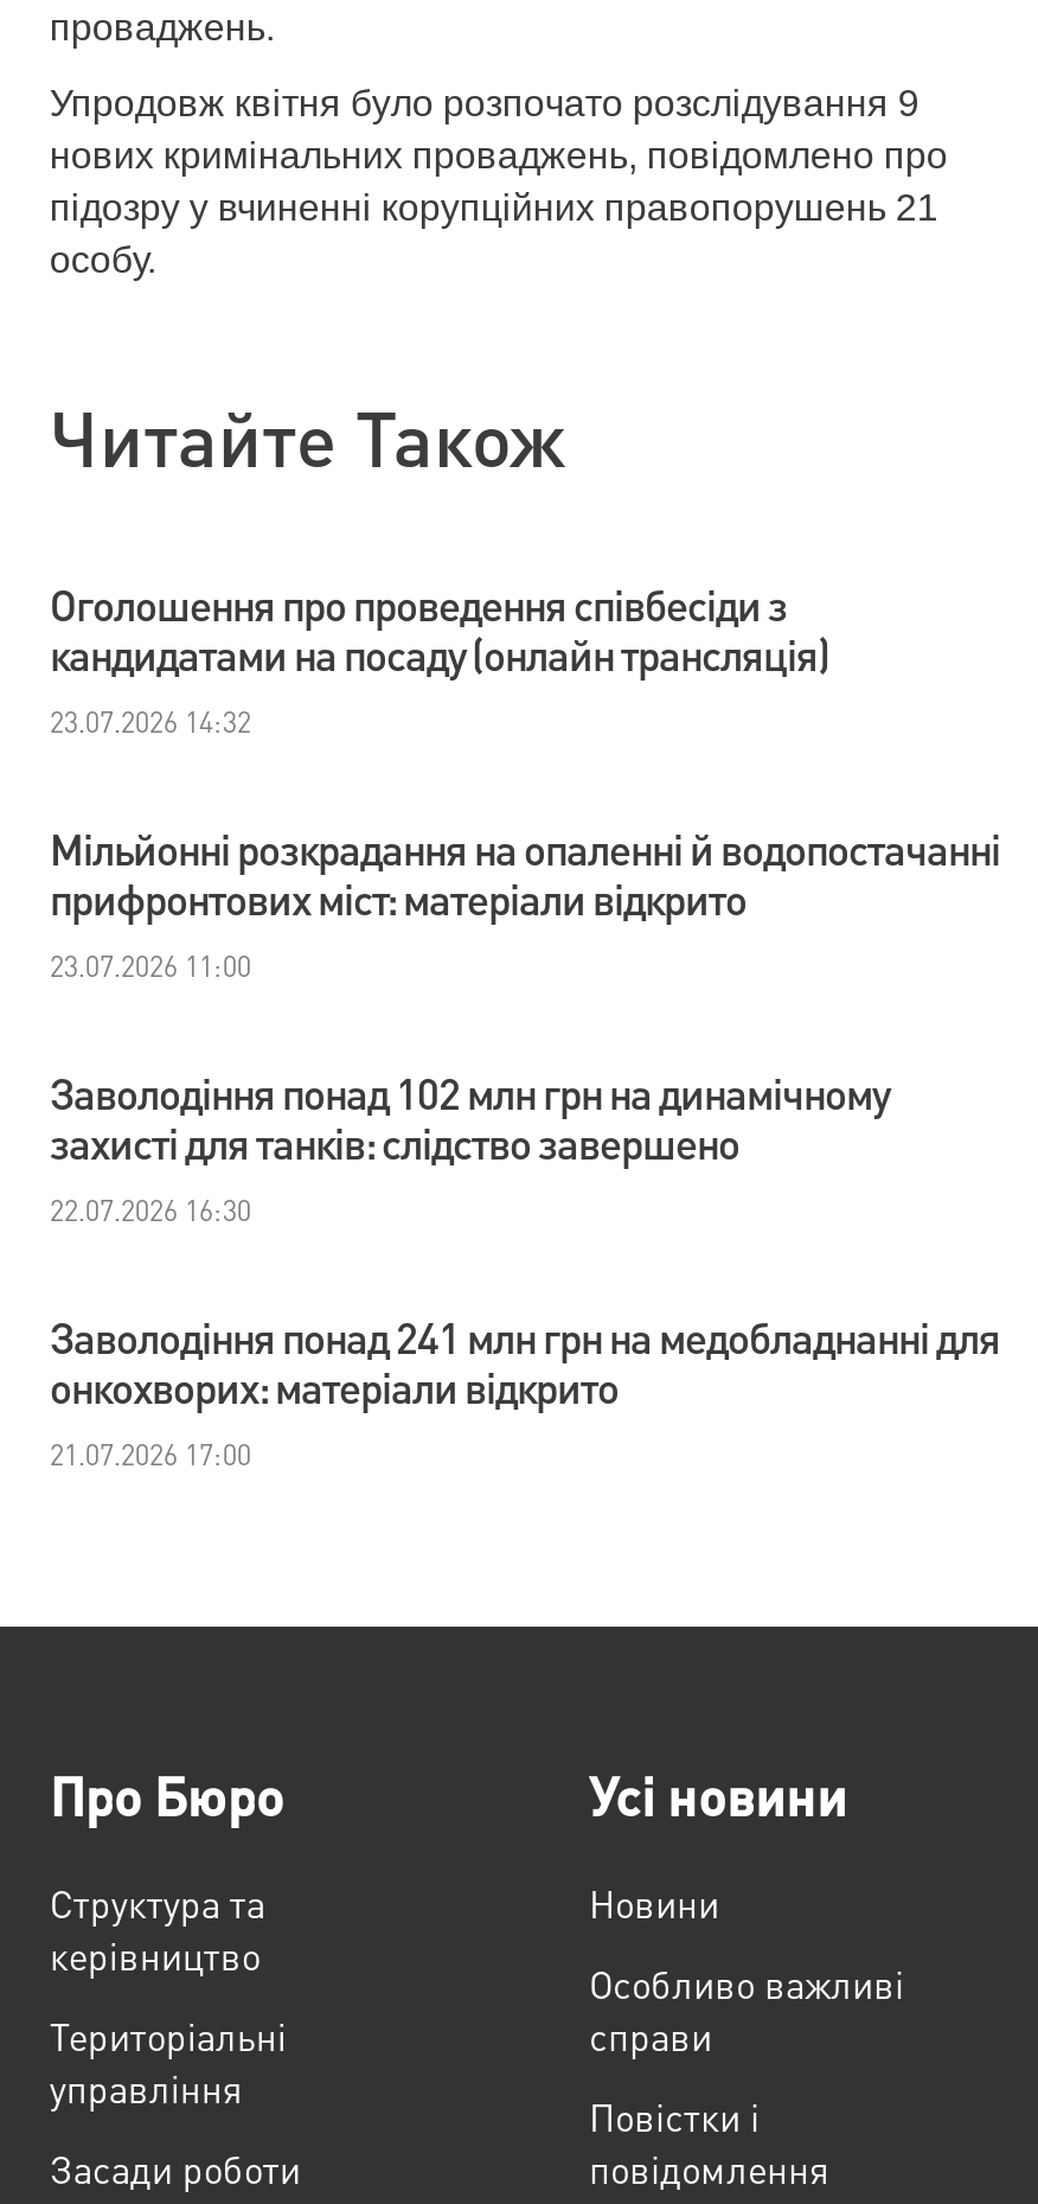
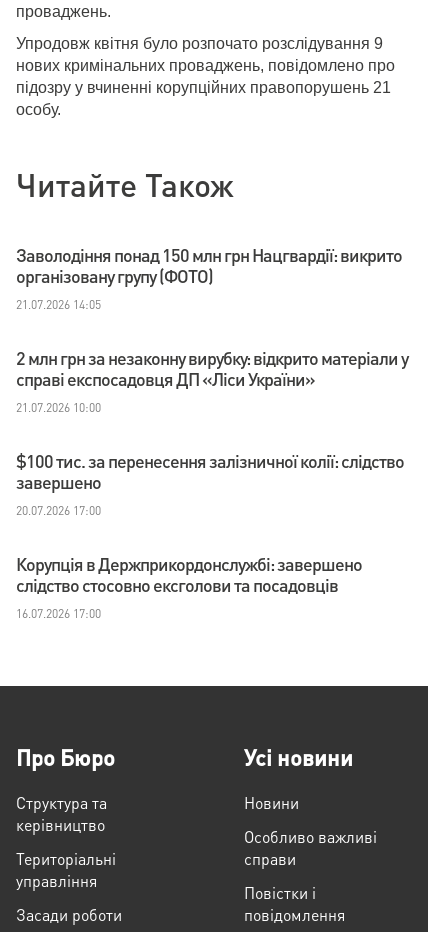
[50,576,829,740] Оголошення про проведення співбесіди з | кандидатами на посаду (онлайн трансляція) | 23.07.2026 14:32 -> [16,243,402,312] Заволодіння понад 150 млн грн Нацгвардії: викрито | організовану групу (ФОТО) | 21.07.2026 14:05
[50,820,1000,984] Мільйонні розкрадання на опаленні й водопостачанні | прифронтових міст: матеріали відкрито | 23.07.2026 11:00 -> [16,346,408,415] 2 млн грн за незаконну вирубку: відкрито матеріали у | справі експосадовця ДП «Ліси України» | 21.07.2026 10:00
[50,1065,888,1228] Заволодіння понад 102 млн грн на динамічному | захисті для танків: слідство завершено | 22.07.2026 16:30 -> [16,449,404,518] $100 тис. за перенесення залізничної колії: слідство | завершено | 20.07.2026 17:00
[50,1309,1000,1472] Заволодіння понад 241 млн грн на медобладнанні для | онкохворих: матеріали відкрито | 21.07.2026 17:00 -> [16,552,362,621] Корупція в Держприкордонслужбі: завершено | слідство стосовно ексголови та посадовців | 16.07.2026 17:00

